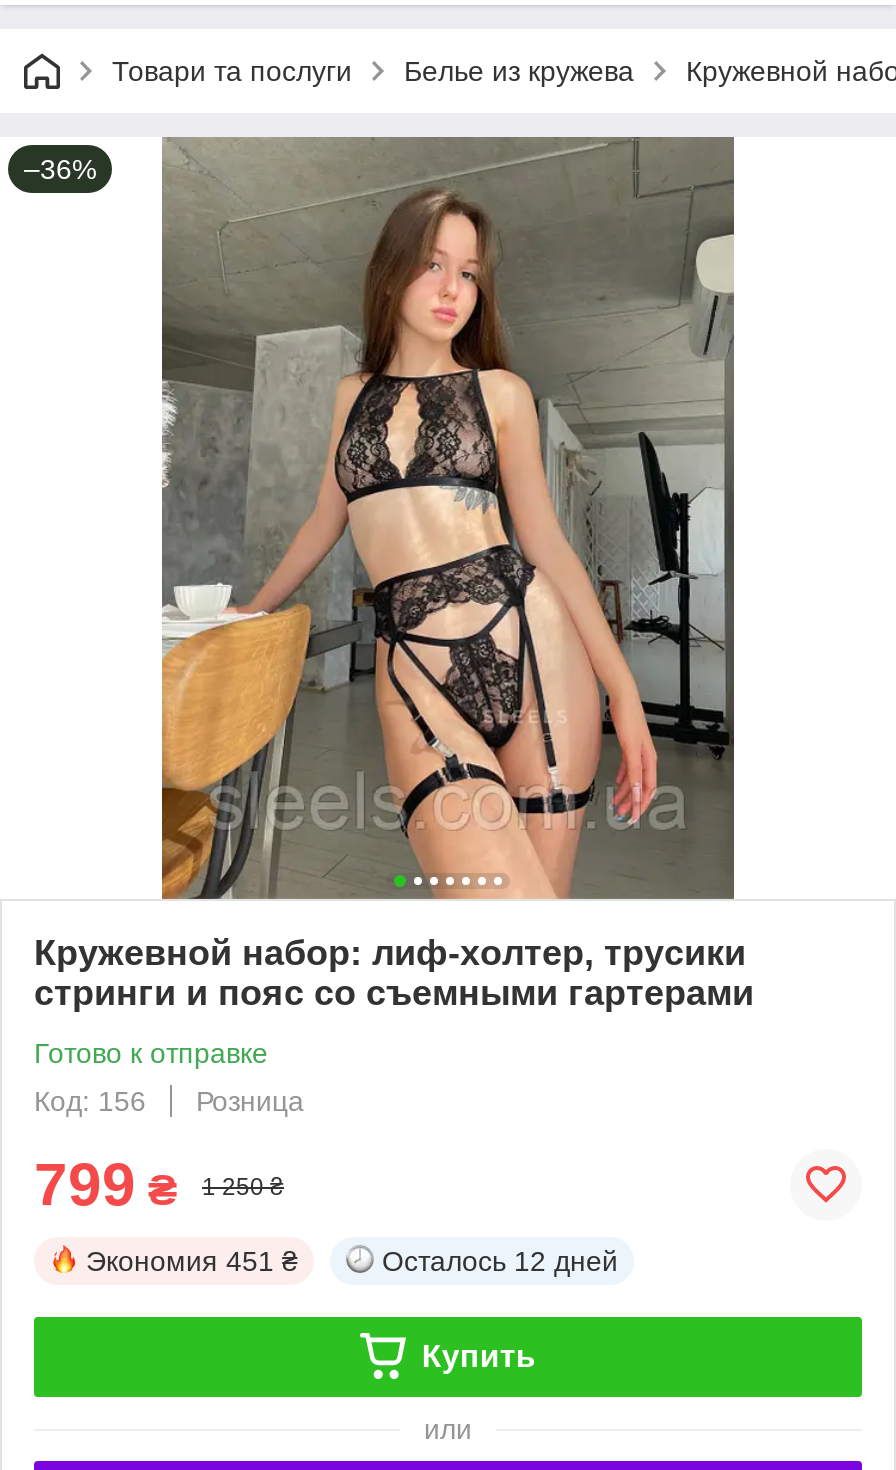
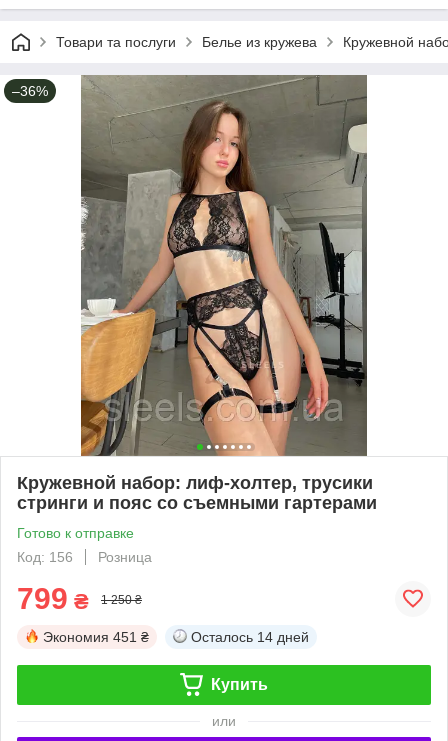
[382,1245,618,1277] Осталось 12 дней -> [191,629,309,645] Осталось 14 дней

